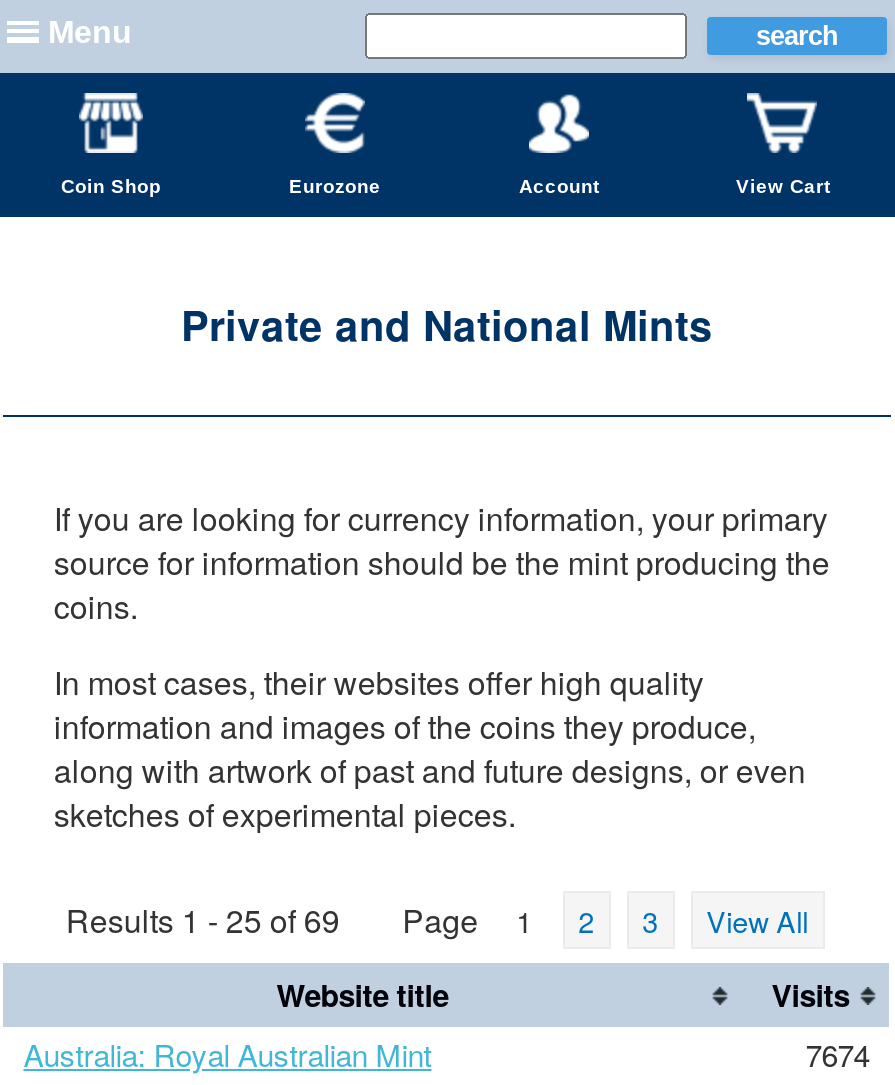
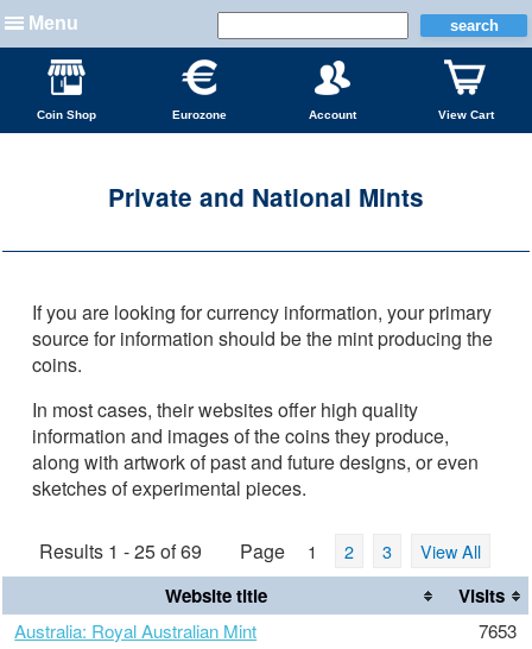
[805,1033,869,1075] 7674 -> [479,618,517,643] 7653

